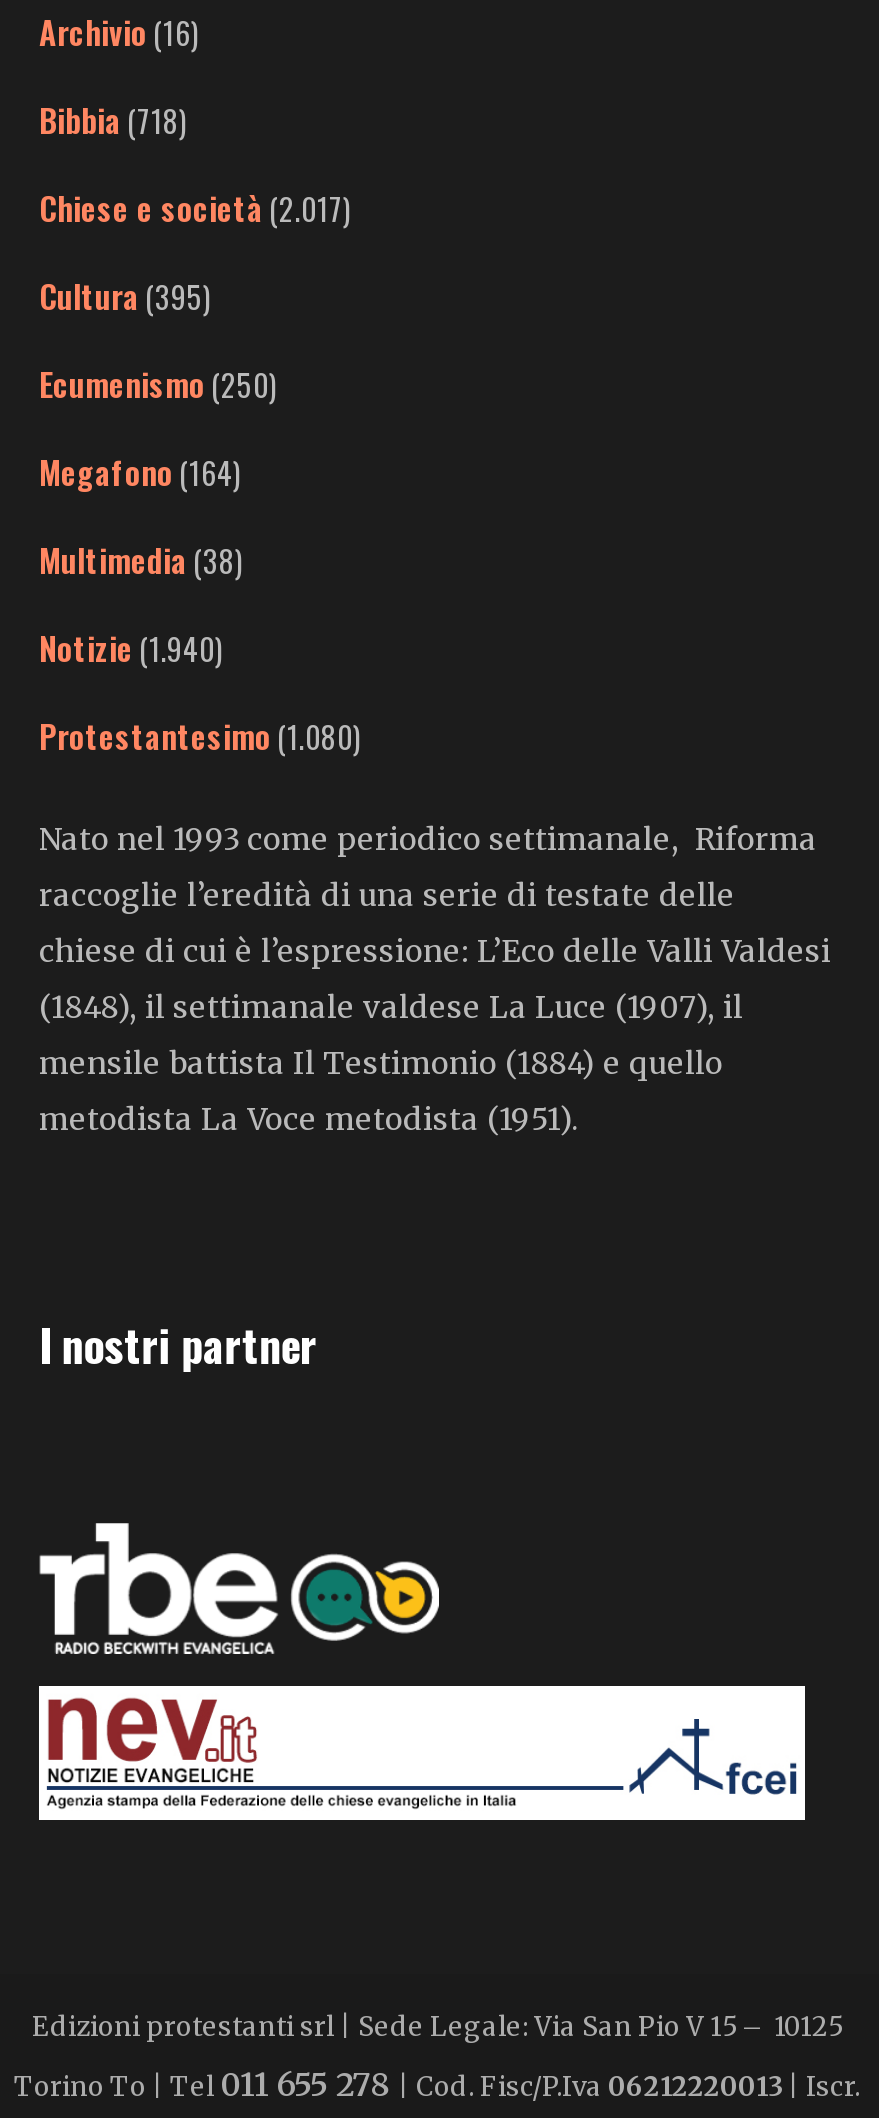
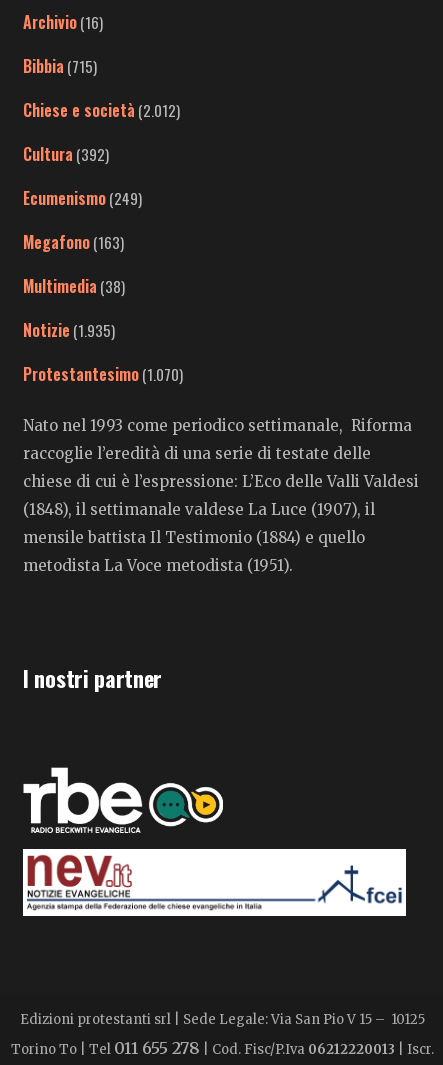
[39,96,187,144] Bibbia (718) -> [23,54,97,78] Bibbia (715)
[39,184,351,232] Chiese e società (2.017) -> [23,98,180,122] Chiese e società (2.012)
[39,272,211,320] Cultura (395) -> [23,142,109,166] Cultura (392)
[39,360,277,408] Ecumenismo (250) -> [23,186,142,210] Ecumenismo (249)
[39,448,241,496] Megafono (164) -> [23,230,124,254] Megafono (163)
[39,624,223,672] Notizie (1.940) -> [23,318,115,342] Notizie (1.935)
[39,712,361,760] Protestantesimo (1.080) -> [23,362,183,386] Protestantesimo (1.070)

